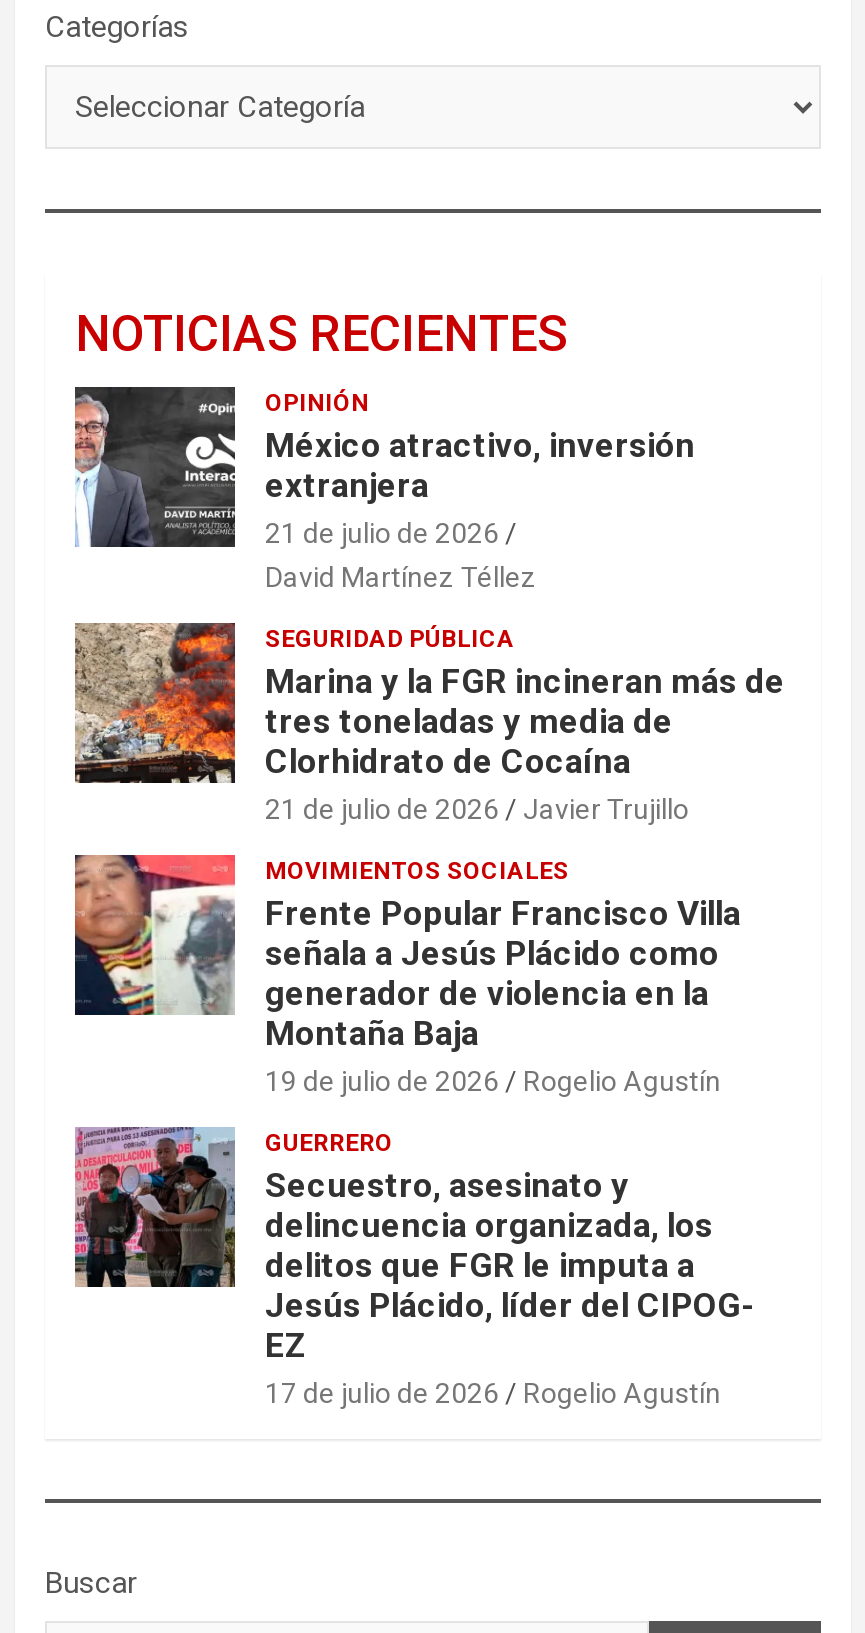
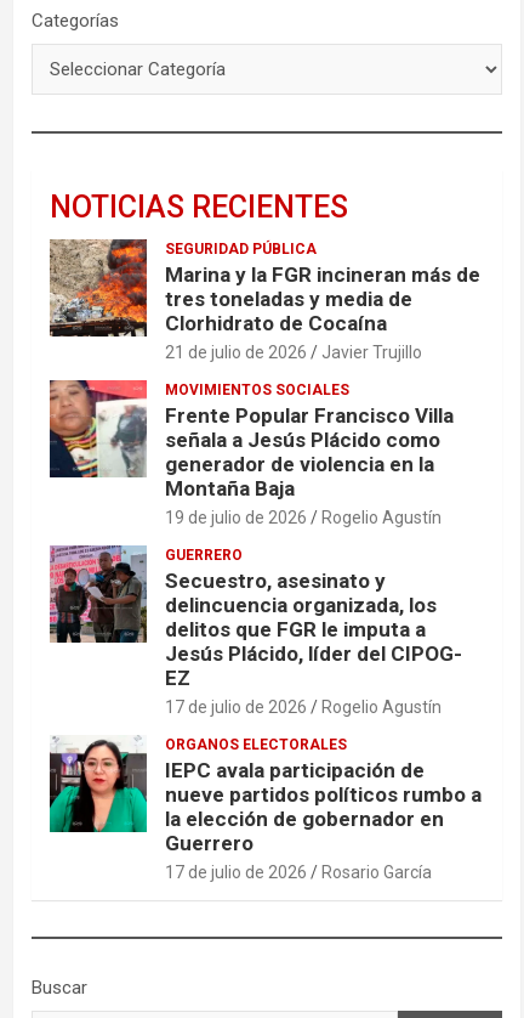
[73,385,695,593] [image] | OPINIÓN | México atractivo, inversión | extranjera | 21 de julio de 2026 | David Martínez Téllez -> none
moved [71,619,785,1409] -> [47,237,480,717]: [image] | SEGURIDAD PÚBLICA | Marina y la FGR incineran más de | ... | 17 de julio de 2026 | Rogelio Agustín
none -> [49,736,482,882] [image] | ORGANOS ELECTORALES | IEPC avala participación de | nueve partidos políticos rumbo a | la elección de gobernador en | Guerrero | 17 de julio de 2026 | Rosario García

